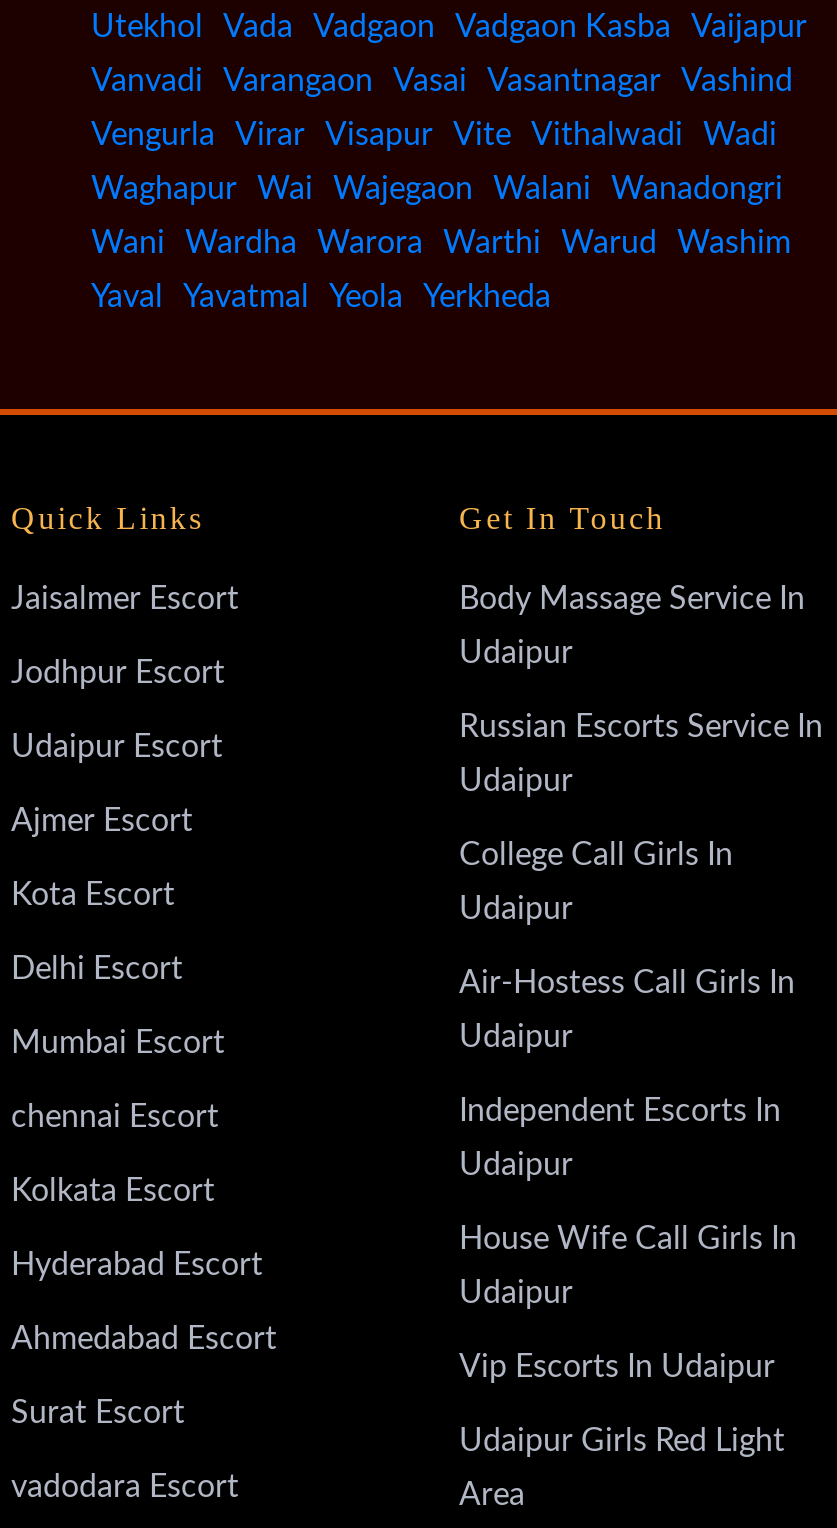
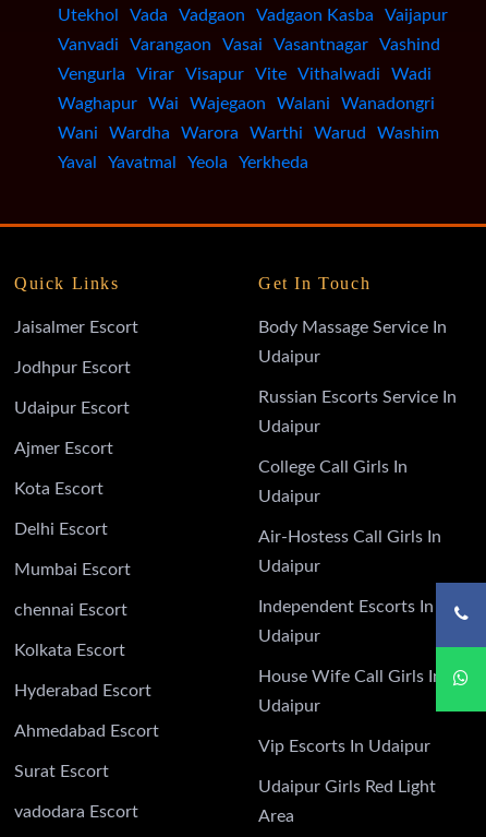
none -> [435,582,483,713] [image]

